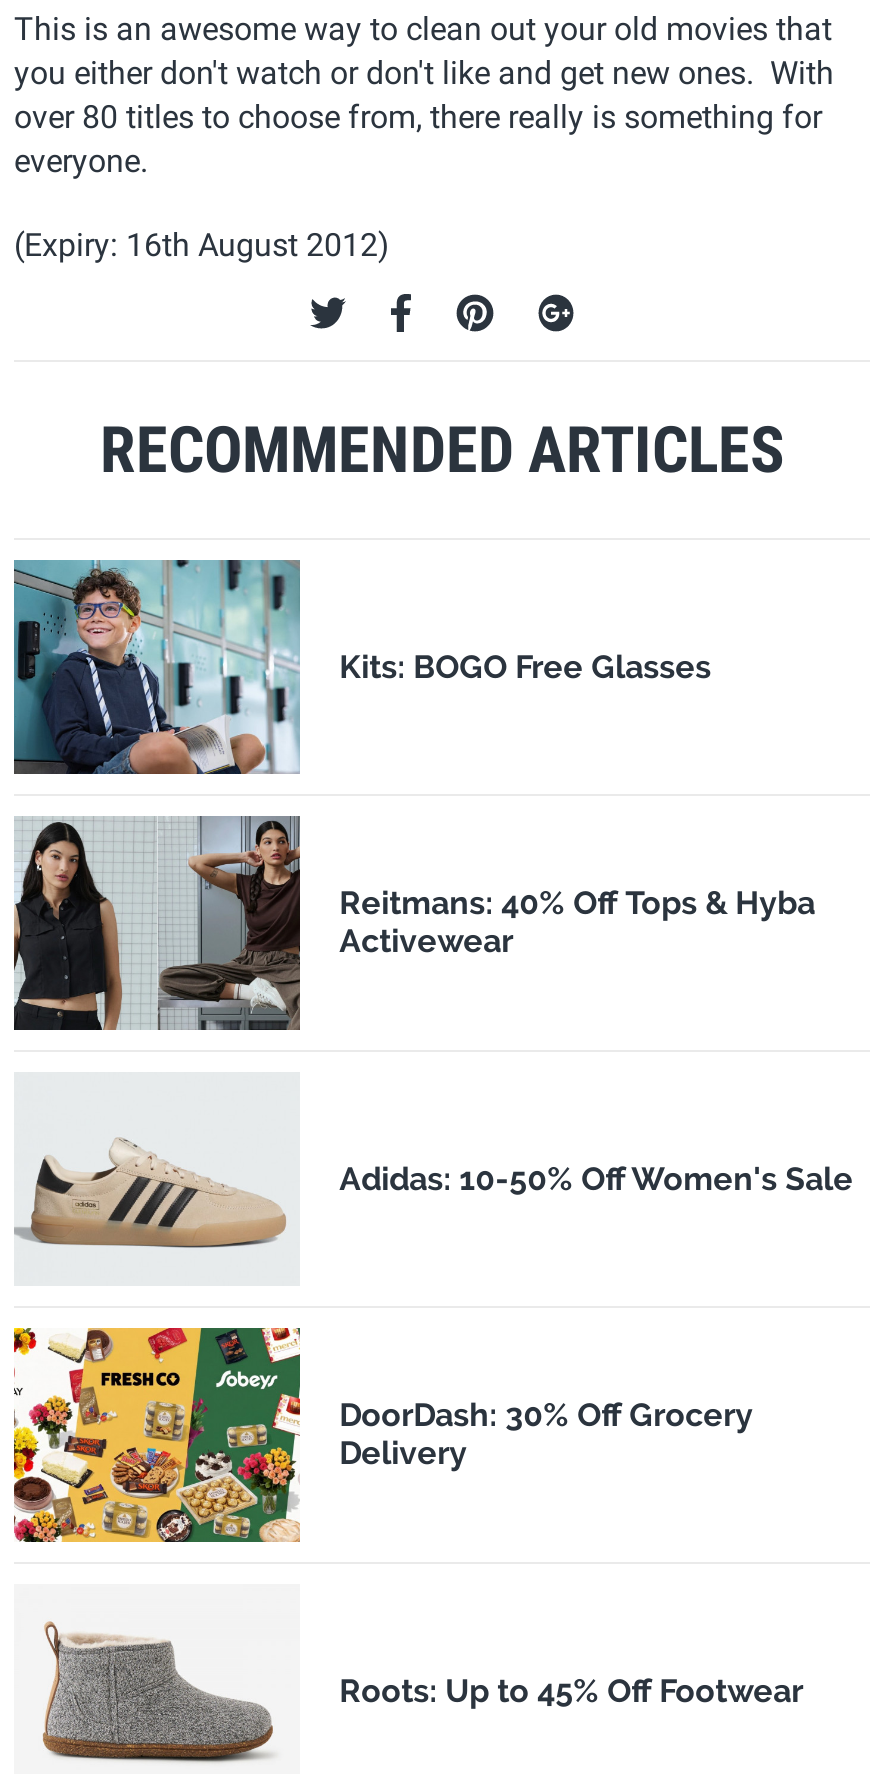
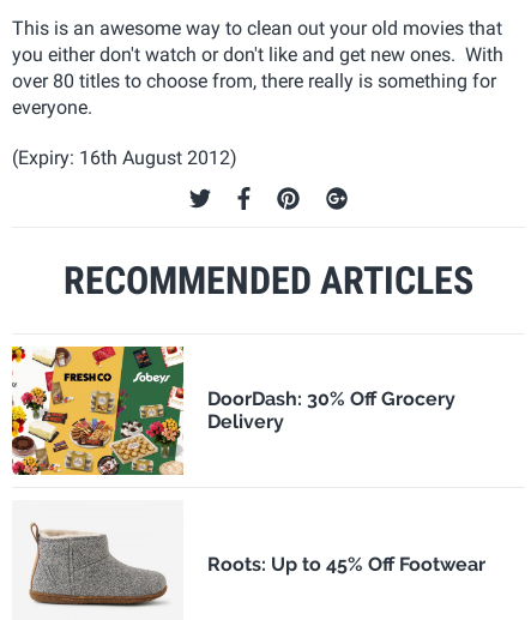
[12,558,711,776] [image] | Kits: BOGO Free Glasses -> none
[12,814,815,1032] [image] | Reitmans: 40% Off Tops & Hyba | Activewear -> none
[14,1136,853,1250] [image] | Adidas: 10-50% Off Women's Sale -> none

